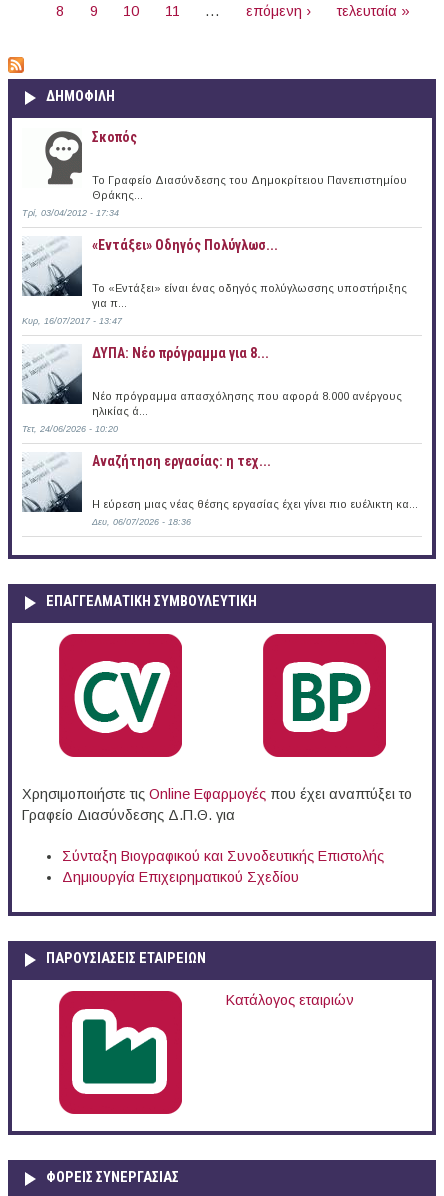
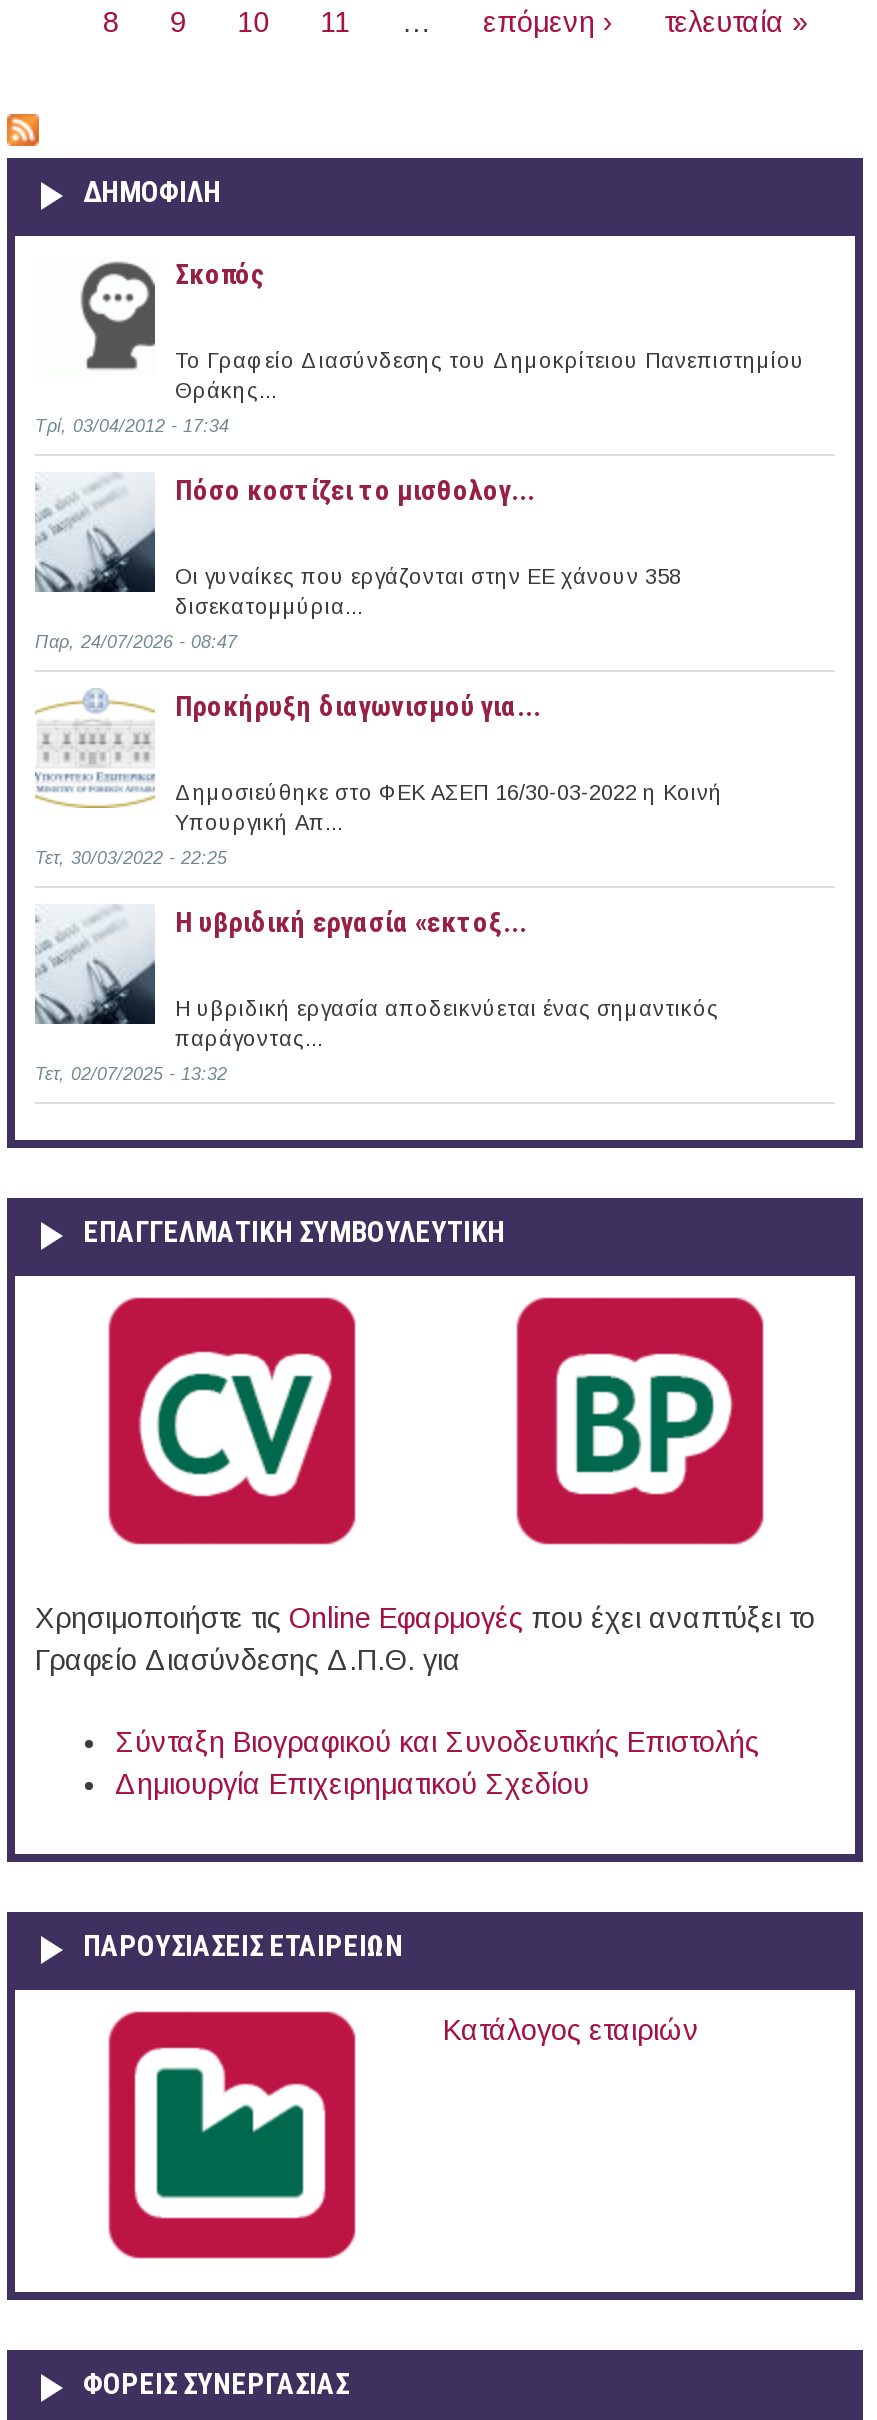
[92,237,278,253] «Εντάξει» Oδηγός Πολύγλωσ... -> [175,474,535,506] Πόσο κοστίζει το μισθολογ...
[92,282,407,309] Το «Εντάξει» είναι ένας οδηγός πολύγλωσσης υποστήριξης | για π... -> [175,564,681,618] Οι γυναίκες που εργάζονται στην ΕΕ χάνουν 358 | δισεκατομμύρια...
[22,316,122,326] Κυρ, 16/07/2017 - 13:47 -> [35,632,237,652] Παρ, 24/07/2026 - 08:47
[92,345,269,361] ΔΥΠΑ: Νέο πρόγραμμα για 8... -> [175,690,541,722] Προκήρυξη διαγωνισμού για...
[22,351,402,417] [image] | Νέο πρόγραμμα απασχόλησης που αφορά 8.000 ανέργους | ηλικίας ά... -> [37,734,723,834] [image] | Δημοσιεύθηκε στο ΦΕΚ ΑΣΕΠ 16/30-03-2022 η Κοινή | Υπουργική Απ...
[22,424,118,434] Τετ, 24/06/2026 - 10:20 -> [35,848,227,868] Τετ, 30/03/2022 - 22:25
[92,453,271,469] Αναζήτηση εργασίας: η τεχ... -> [175,906,527,938] Η υβριδική εργασία «εκτοξ...
[92,498,418,510] Η εύρεση μιας νέας θέσης εργασίας έχει γίνει πιο ευέλικτη κα... -> [175,996,719,1050] Η υβριδική εργασία αποδεικνύεται ένας σημαντικός | παράγοντας...
[92,517,191,527] Δευ, 06/07/2026 - 18:36 -> [35,1064,227,1084] Τετ, 02/07/2025 - 13:32

